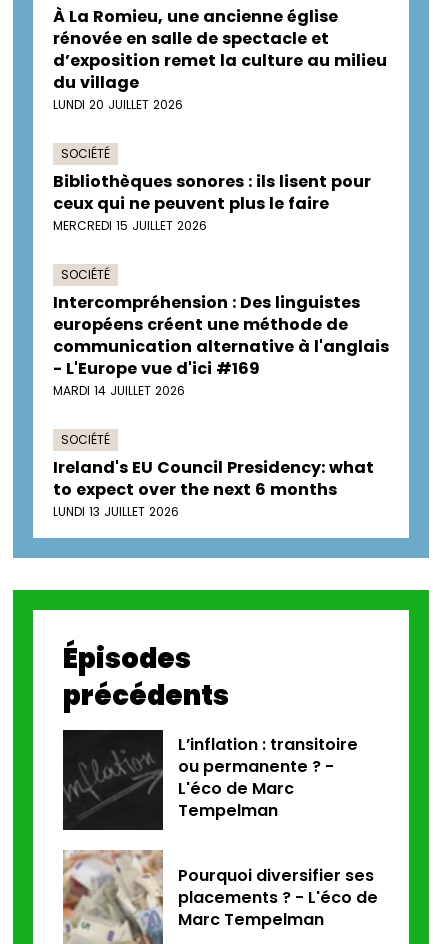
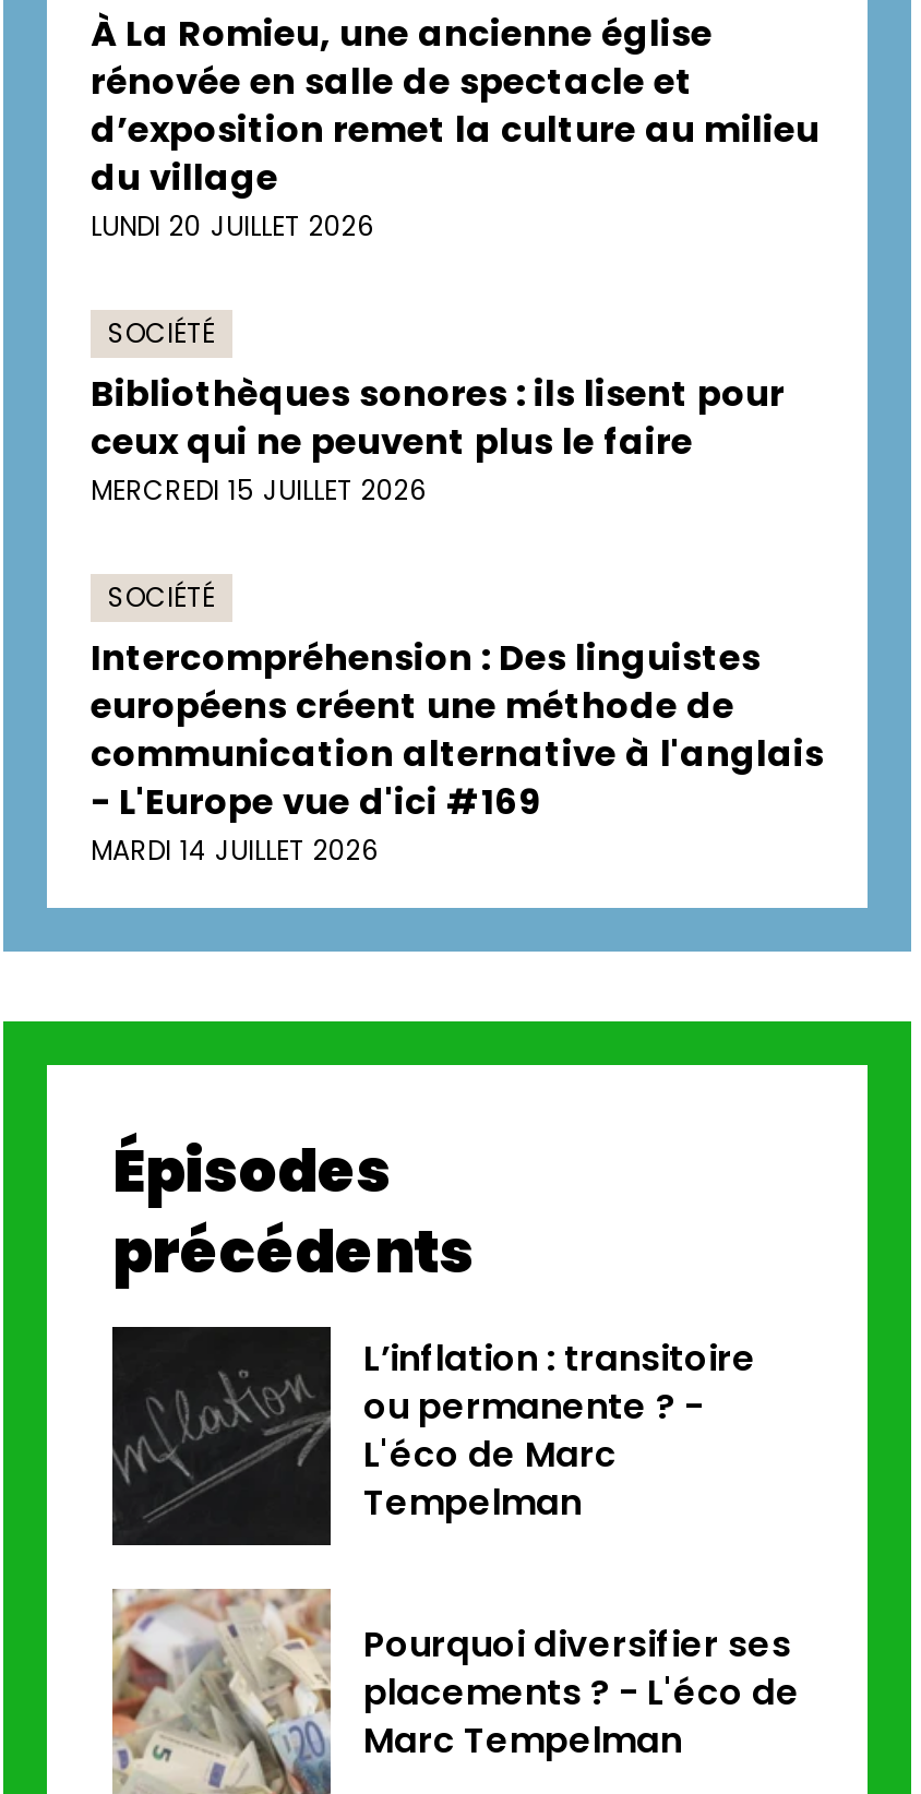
[53,431,374,520] SOCIÉTÉ | Ireland's EU Council Presidency: what | to expect over the next 6 months | LUNDI 13 JUILLET 2026 -> none

